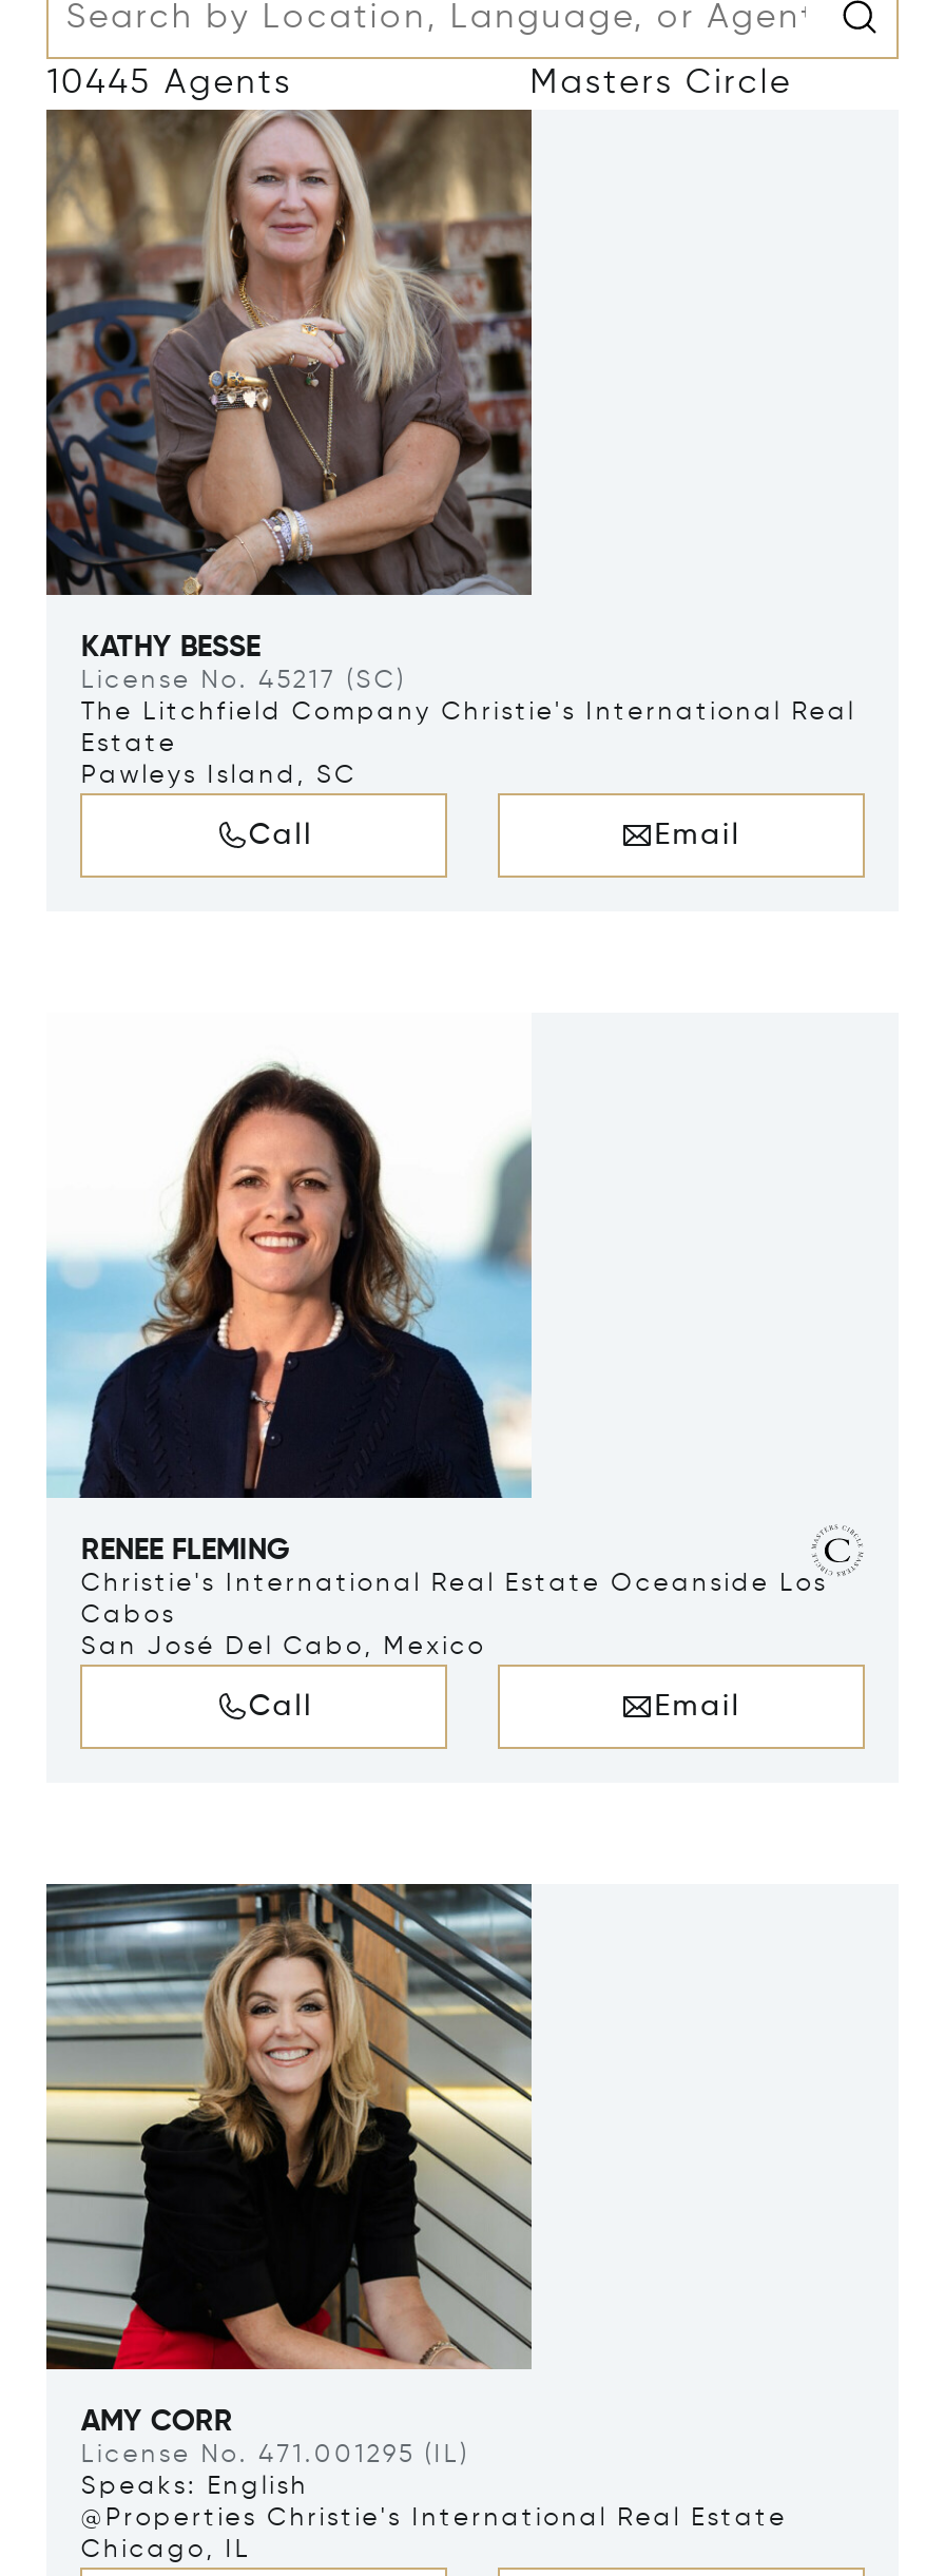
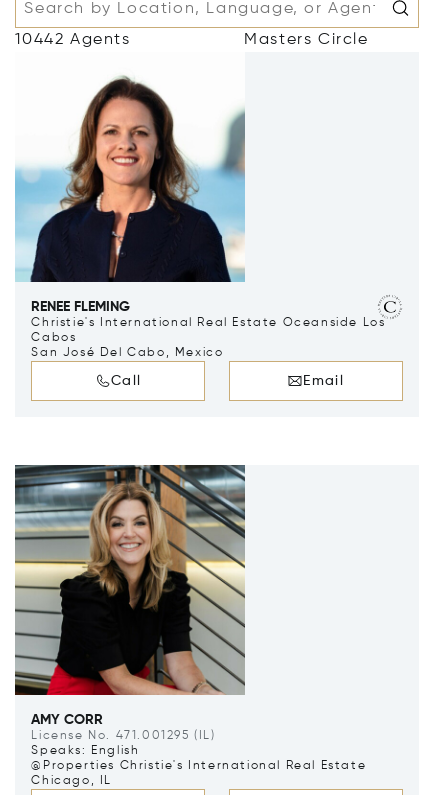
[47,68,292,101] 10445 Agents -> [15,32,131,48] 10442 Agents
[44,108,856,850] [image] | KATHY BESSE | License No. 45217 (SC) | The Litchfield Company Christie's International Real | Estate | Pawleys Island, SC | Call | Email -> none

